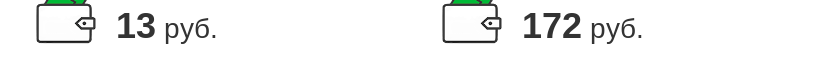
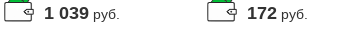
[116,5,218,45] 13 руб. -> [44,3,120,23] 1 039 руб.

